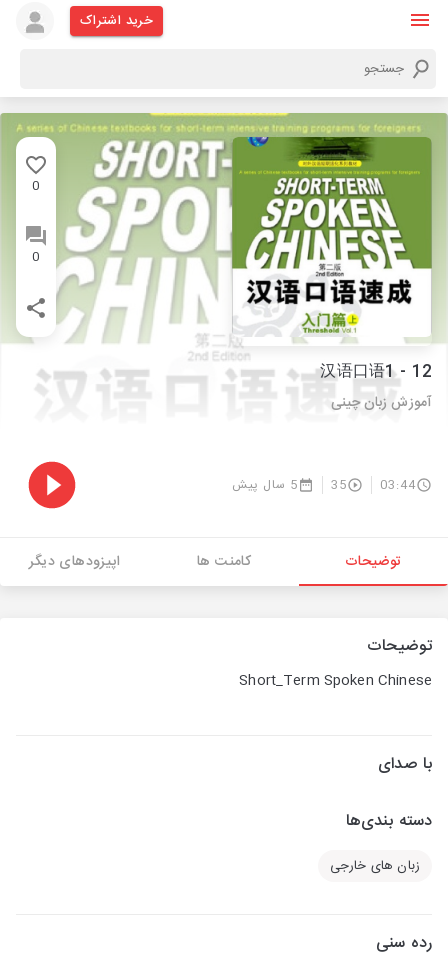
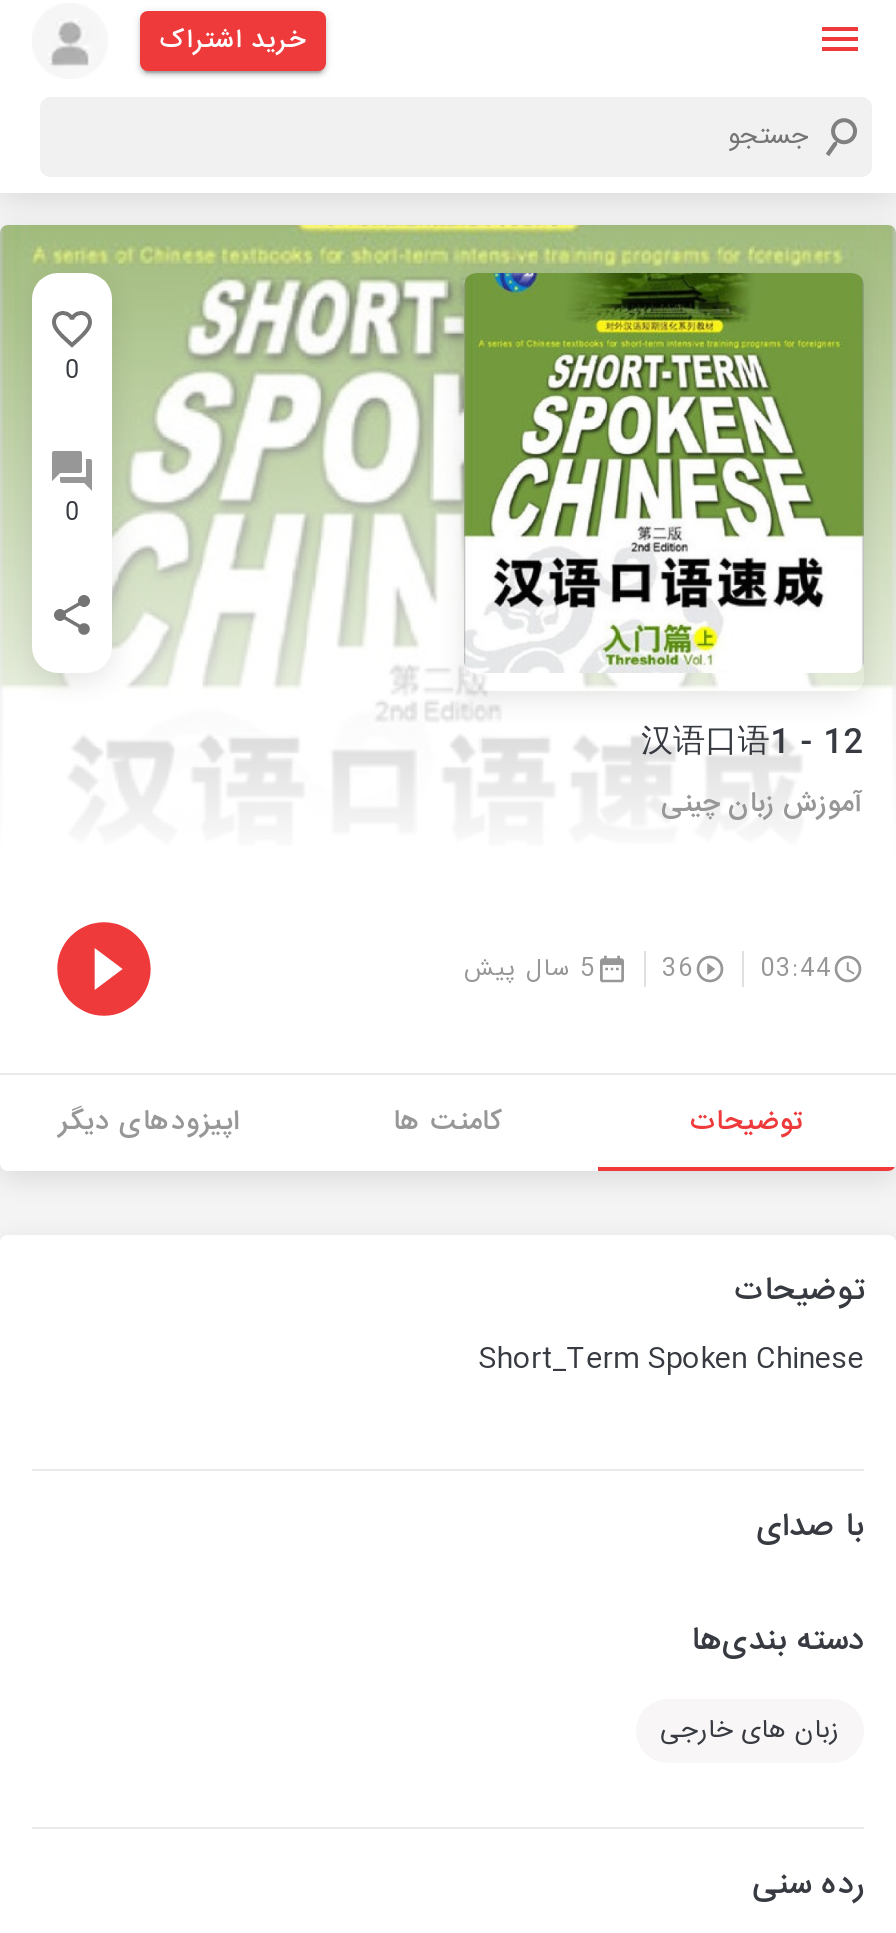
[331,475,347,495] 35 -> [662,949,694,989] 36

